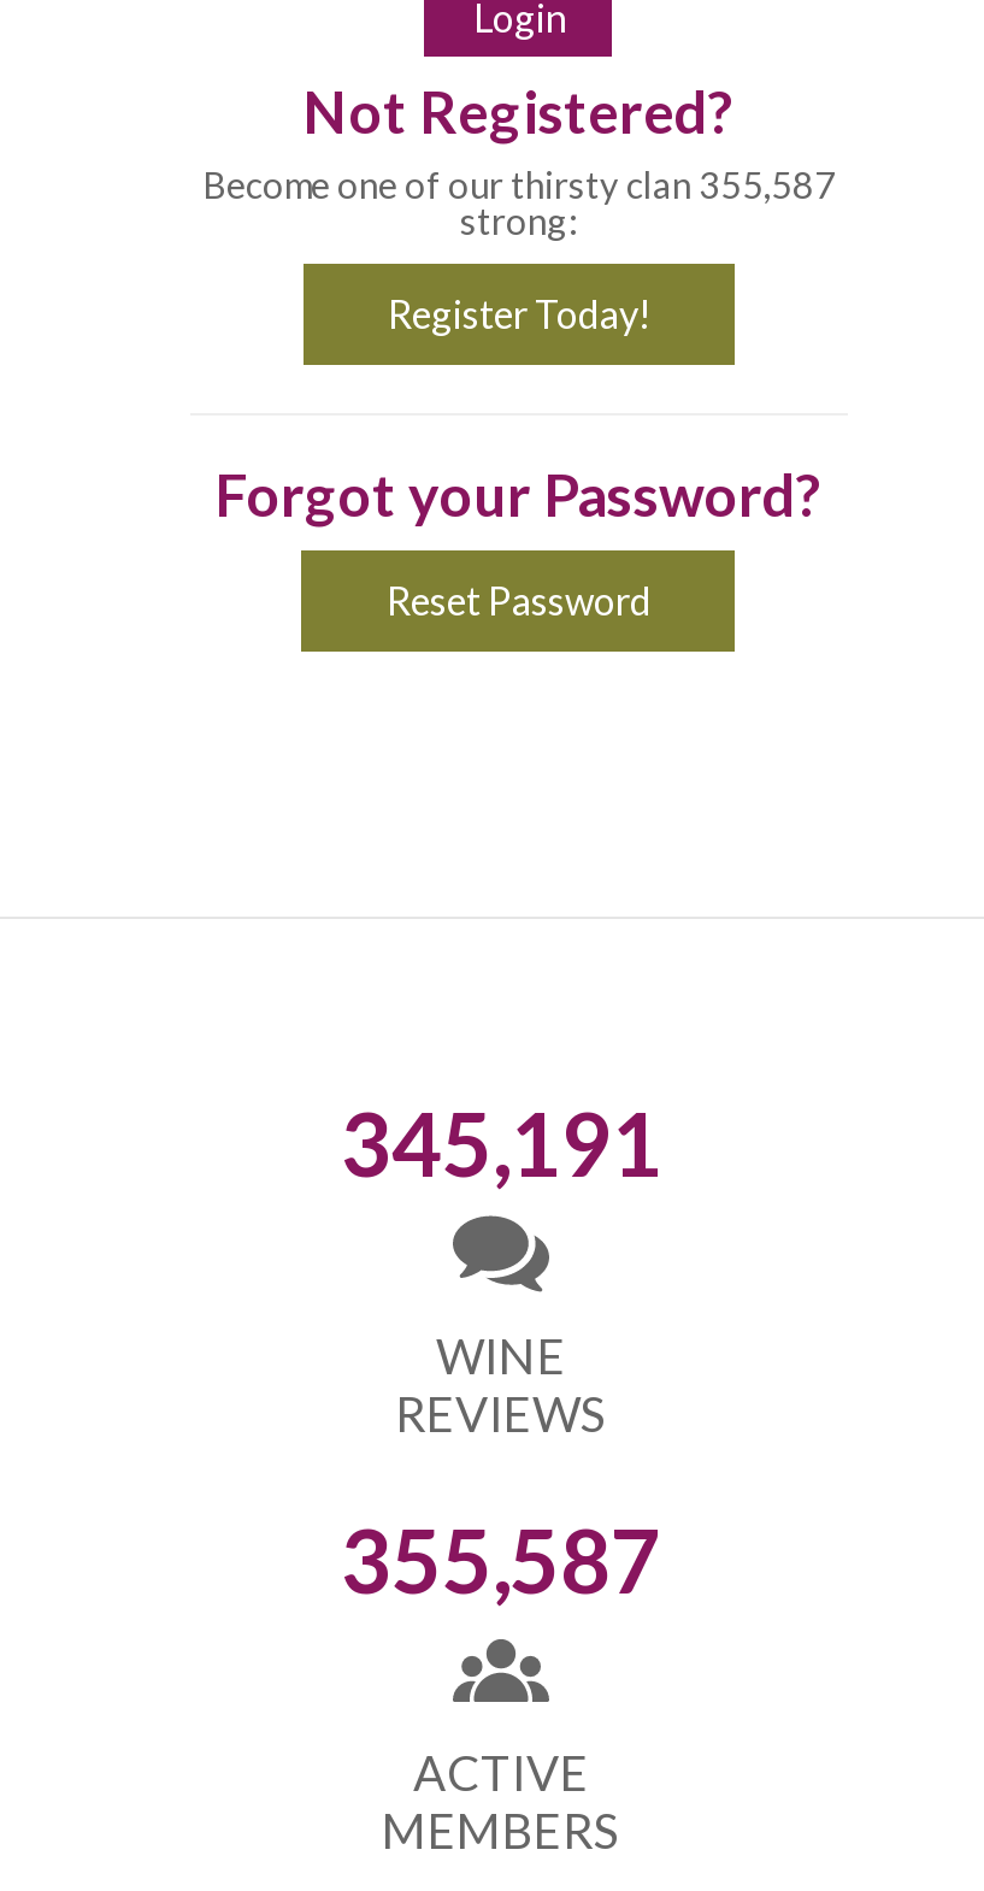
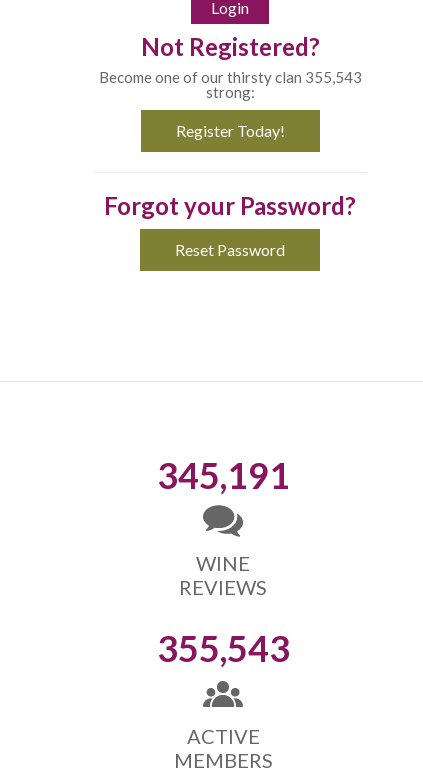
[202,163,836,206] Become one of our thirsty clan 355,587 -> [99,68,362,86] Become one of our thirsty clan 355,543
[341,1507,661,1613] 355,587 -> [156,626,289,670] 355,543

